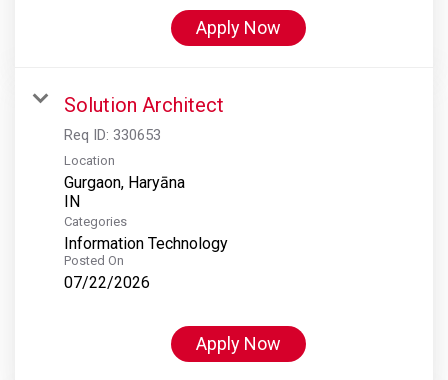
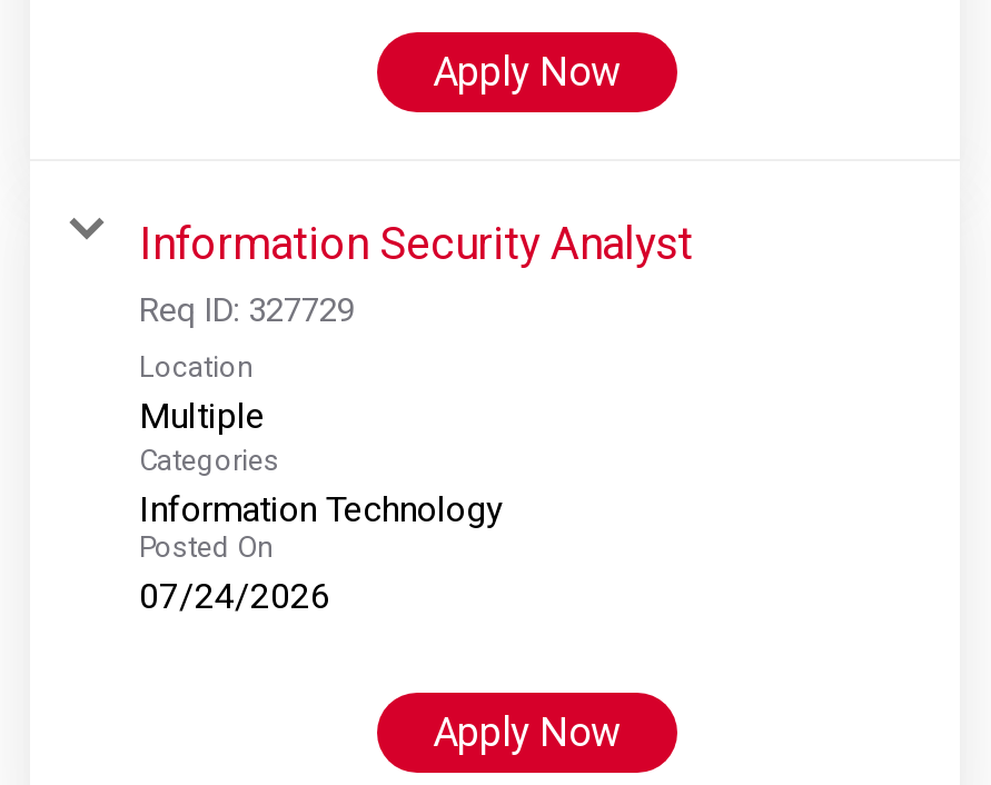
[64,93,224,144] Solution Architect | Req ID: 330653 -> [139,216,693,330] Information Security Analyst | Req ID: 327729
[64,173,185,192] Gurgaon, Haryāna -> [139,394,266,436] Multiple
[64,273,150,292] 07/22/2026 -> [139,574,330,616] 07/24/2026

